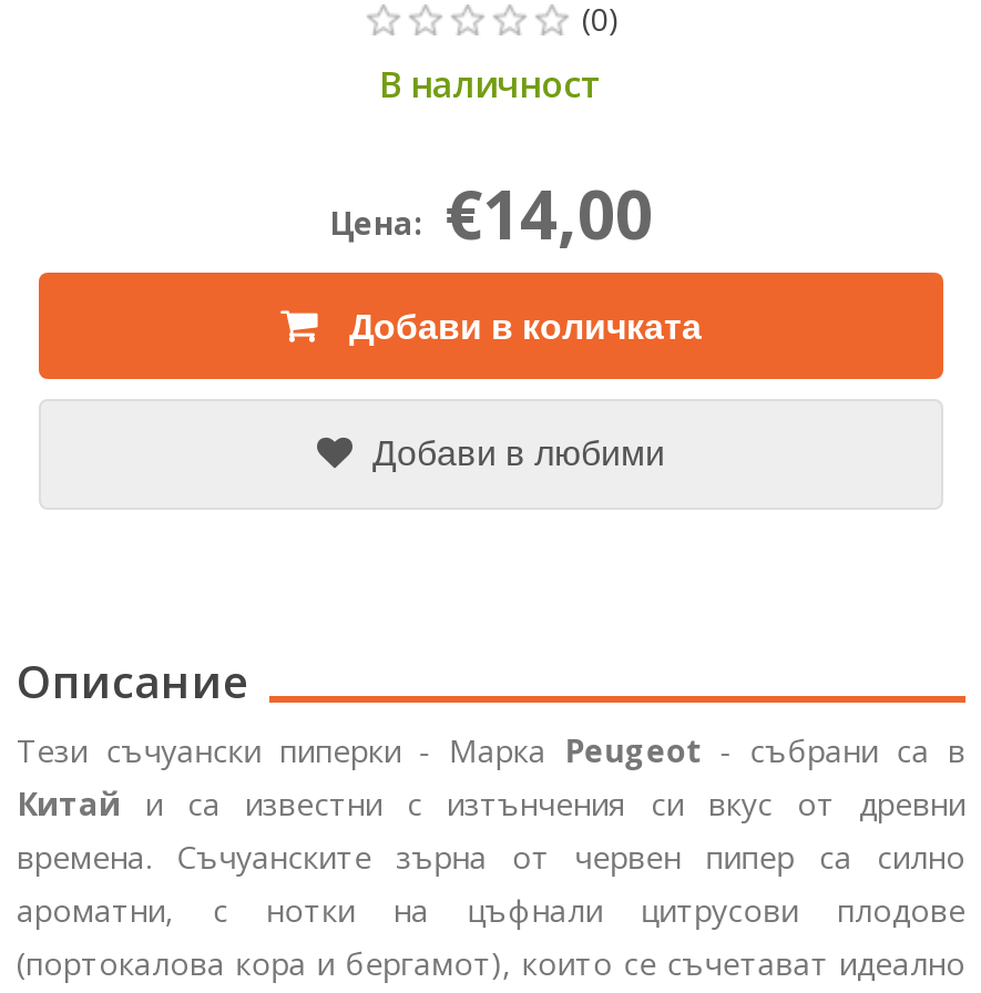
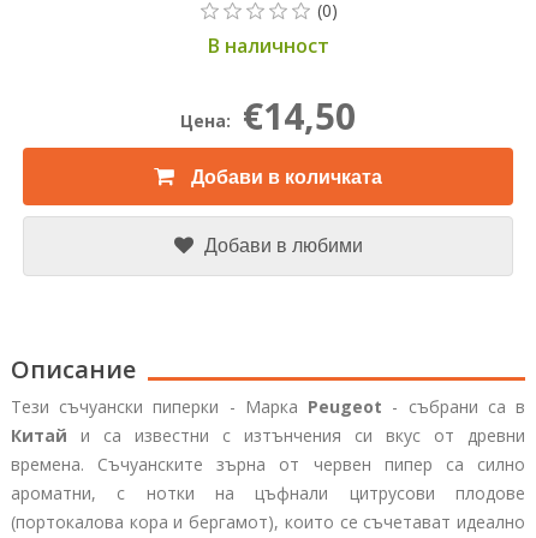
[329,168,653,259] Цена: €14,00 -> [180,91,356,141] Цена: €14,50

